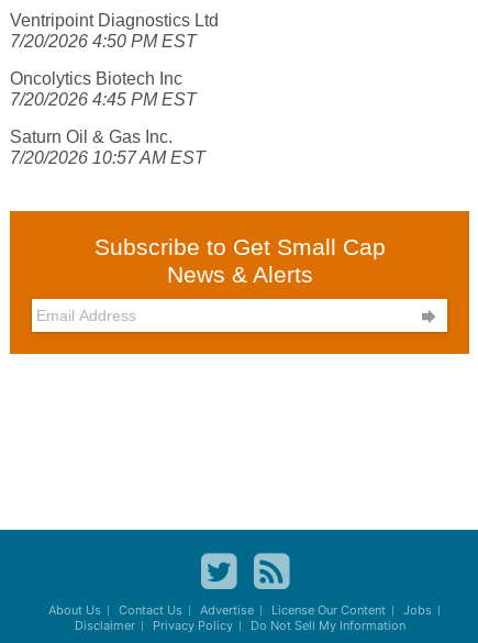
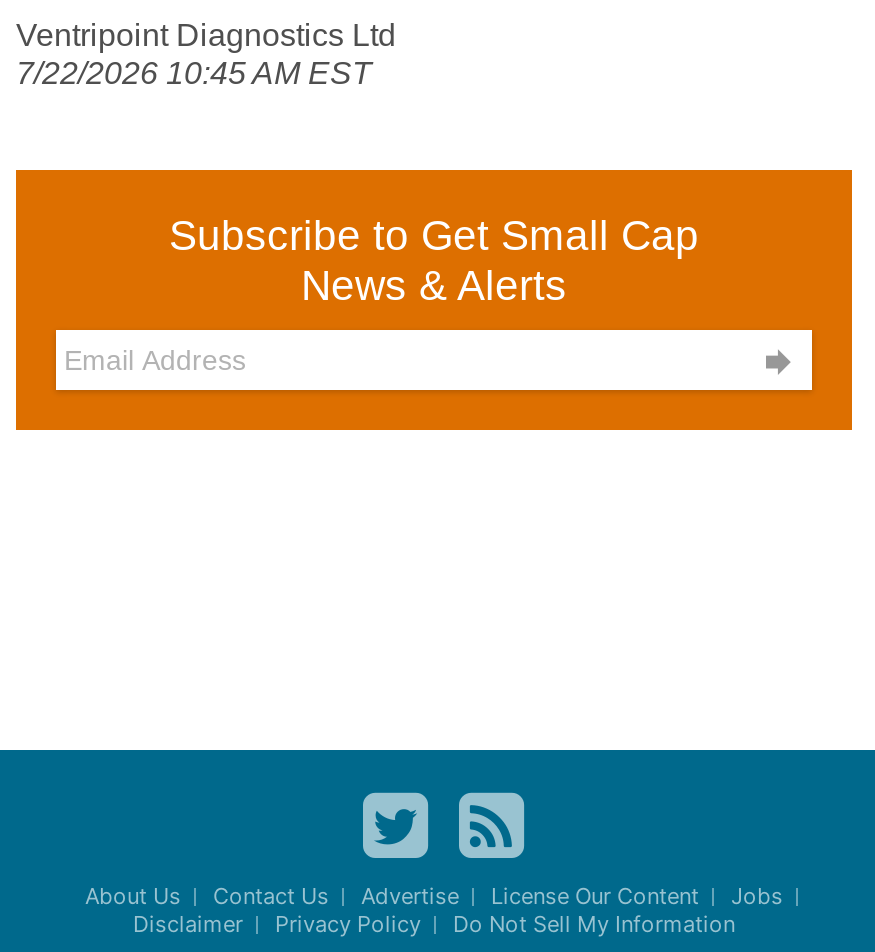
[10,32,205,167] 7/20/2026 4:50 PM EST | Oncolytics Biotech Inc | 7/20/2026 4:45 PM EST | Saturn Oil & Gas Inc. | 7/20/2026 10:57 AM EST -> [16,56,372,90] 7/22/2026 10:45 AM EST

